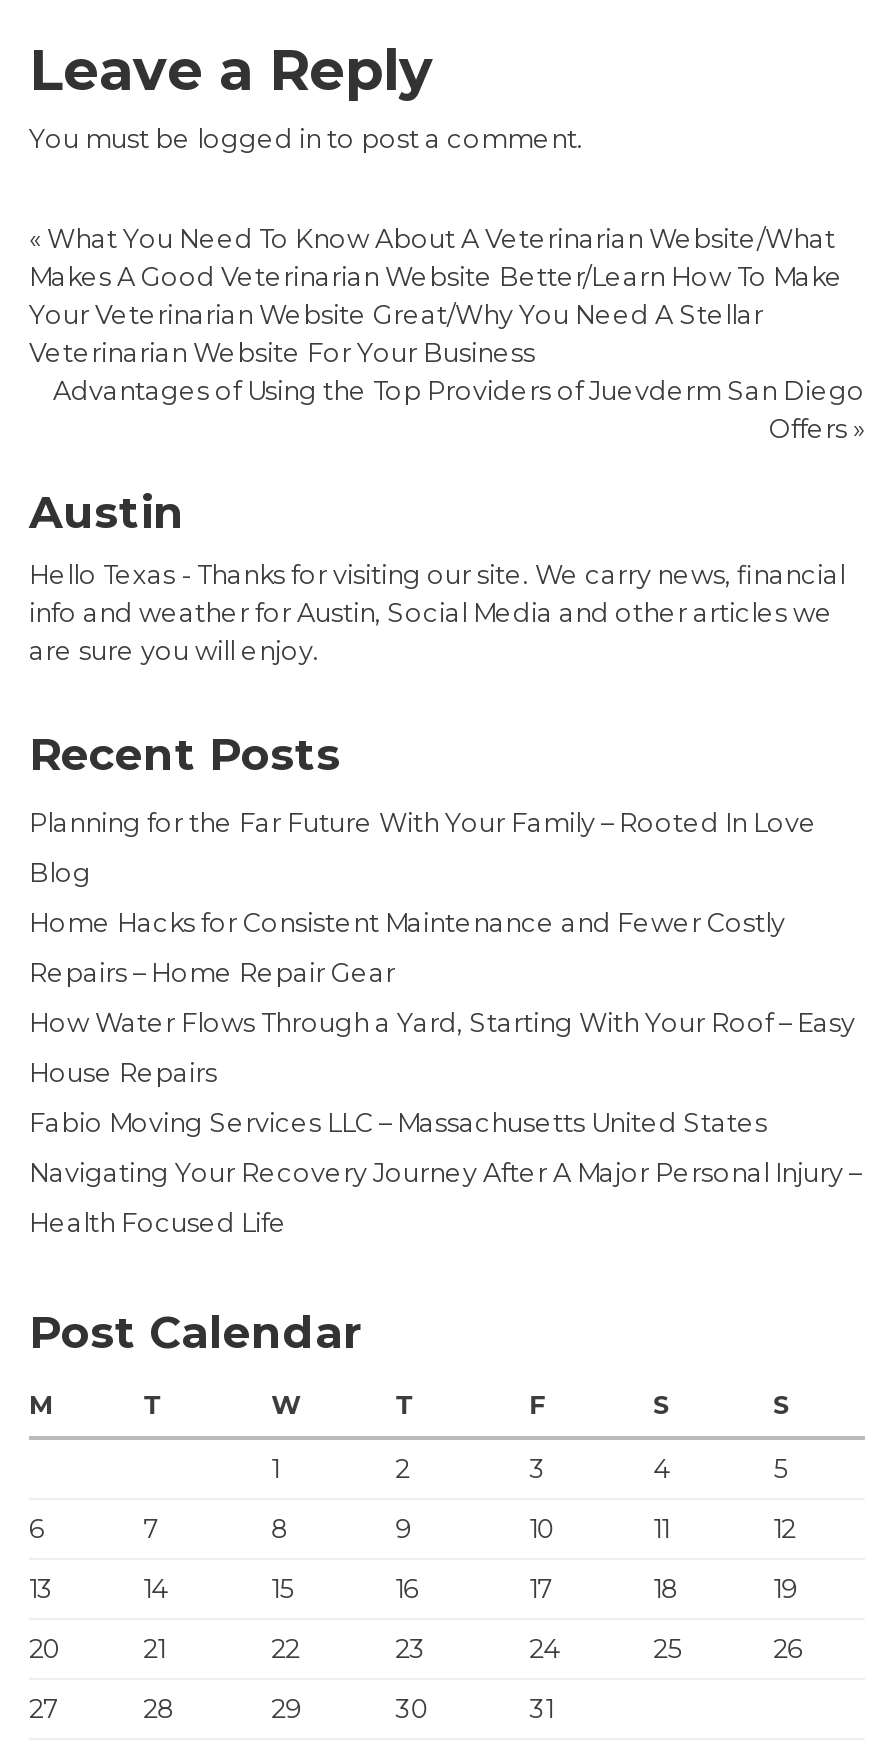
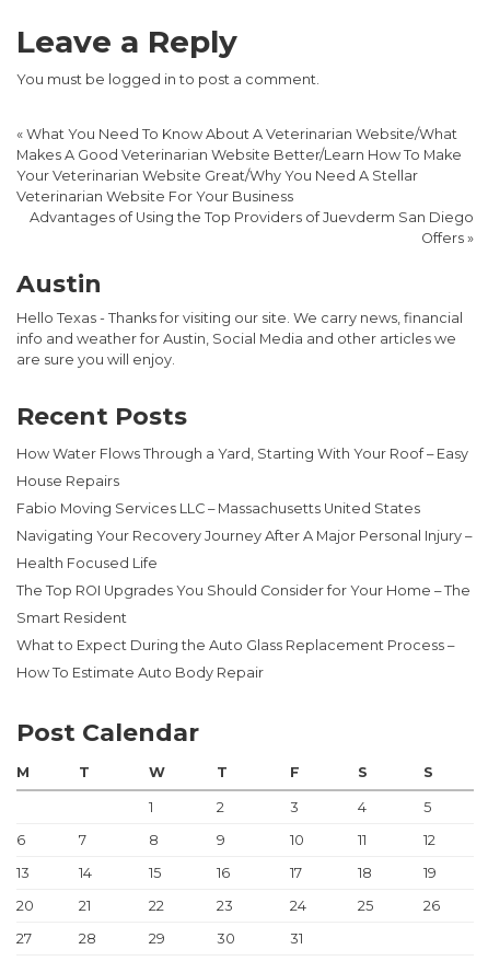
[29,808,817,988] Planning for the Far Future With Your Family – Rooted In Love | Blog | Home Hacks for Consistent Maintenance and Fewer Costly | Repairs – Home Repair Gear -> none
moved [29,1008,861,1238] -> [16,445,472,571]: How Water Flows Through a Yard, Starting With Your Roof – Easy | House Repairs | Fabio Moving Services LLC – Massachusetts United States | Navigating Your Recovery Journey After A Major Personal Injury – | Health Focused Life
none -> [16,582,470,681] The Top ROI Upgrades You Should Consider for Your Home – The | Smart Resident | What to Expect During the Auto Glass Replacement Process – | How To Estimate Auto Body Repair

